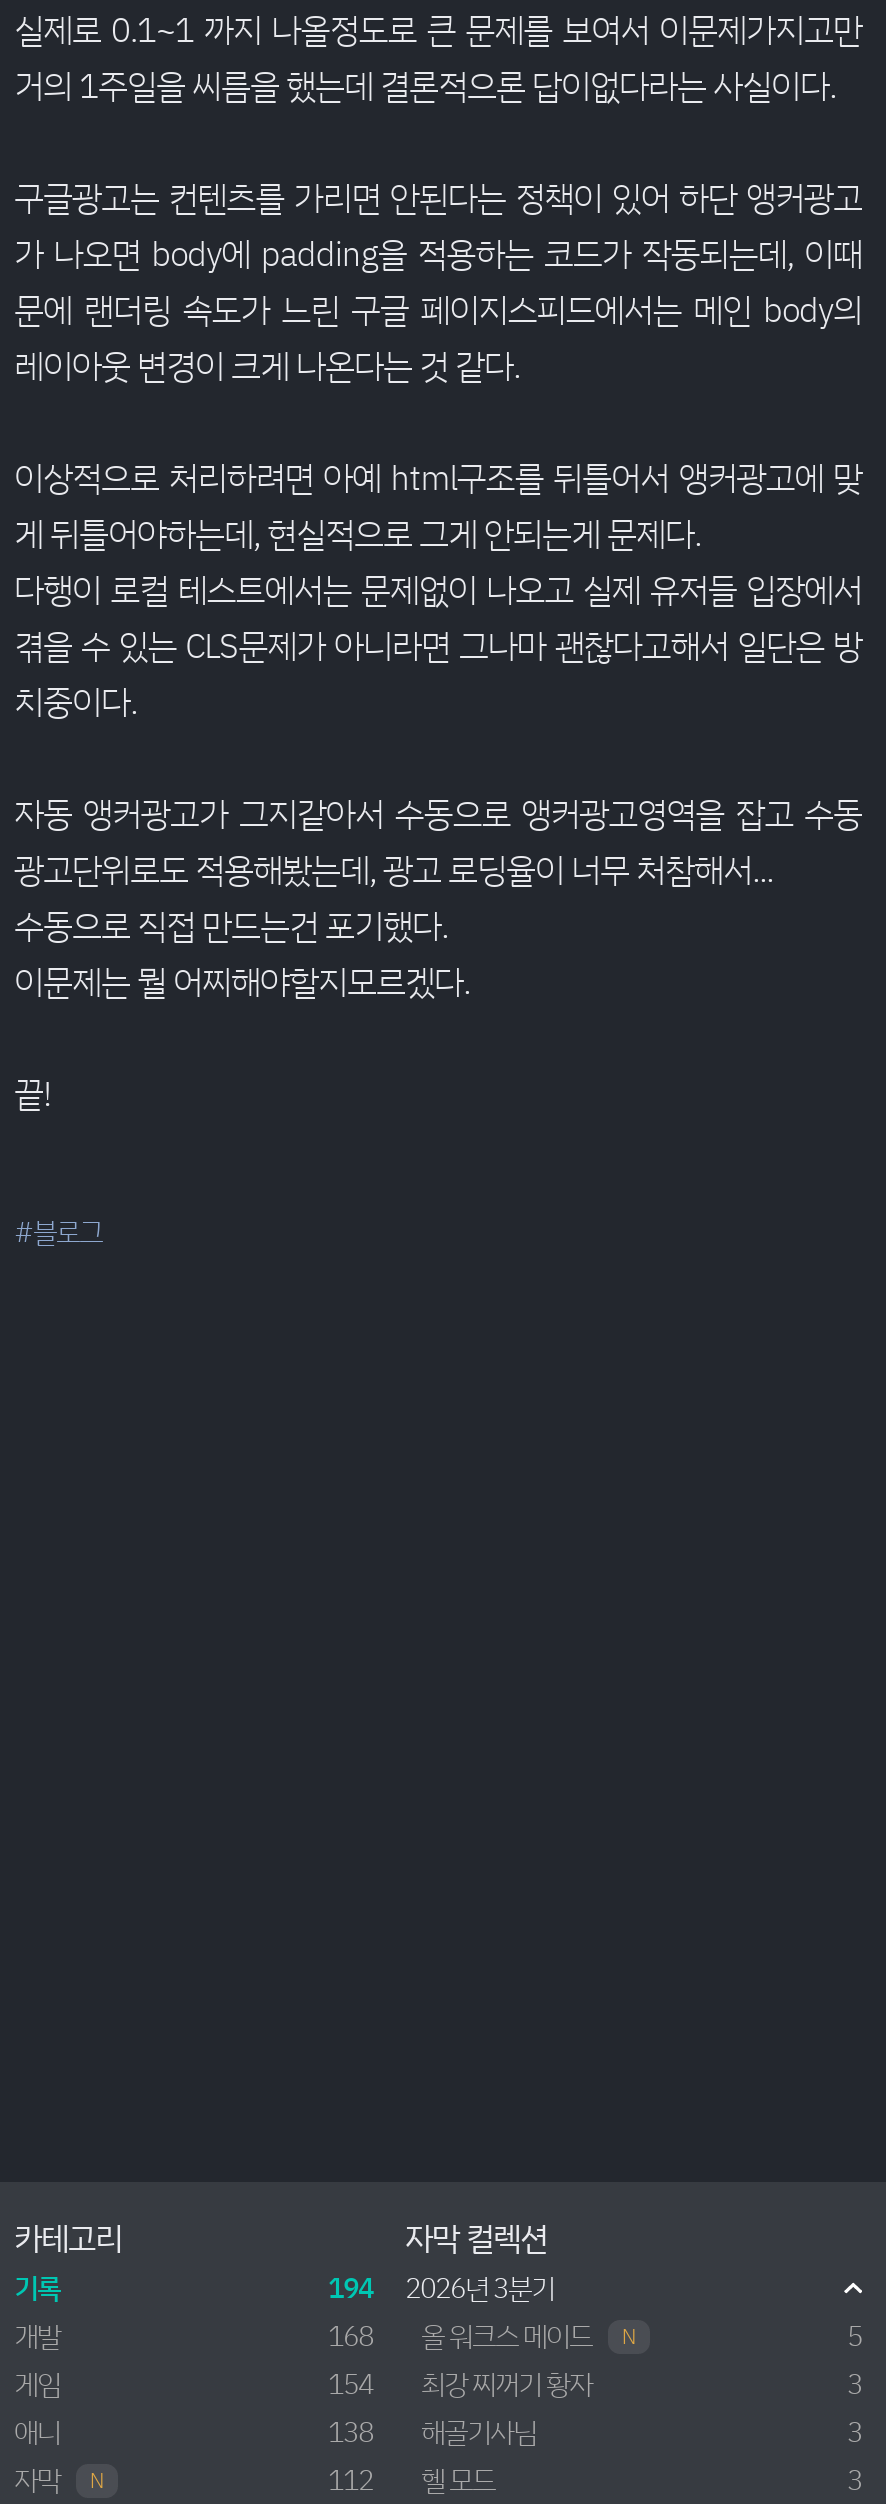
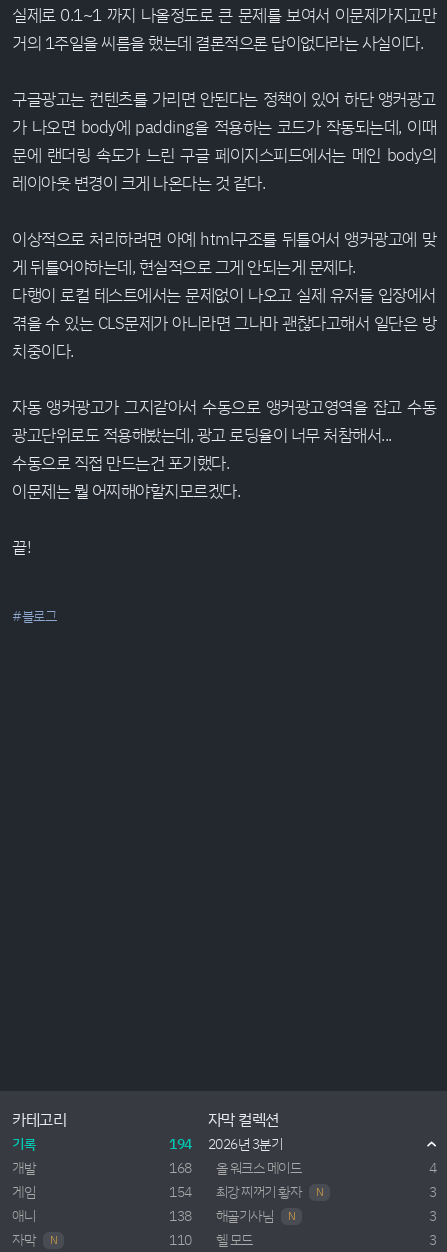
[622,2317,862,2355] N | 5 -> [428,1158,436,1177] 4
none -> [316,1184,323,1200] N
[328,2461,495,2499] 112 헬 모드 -> [169,1230,252,1249] 110 헬 모드
none -> [288,1208,295,1224] N

